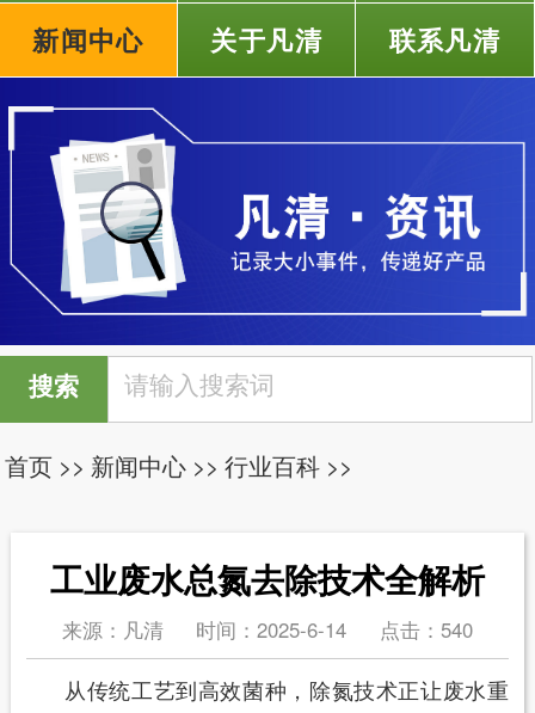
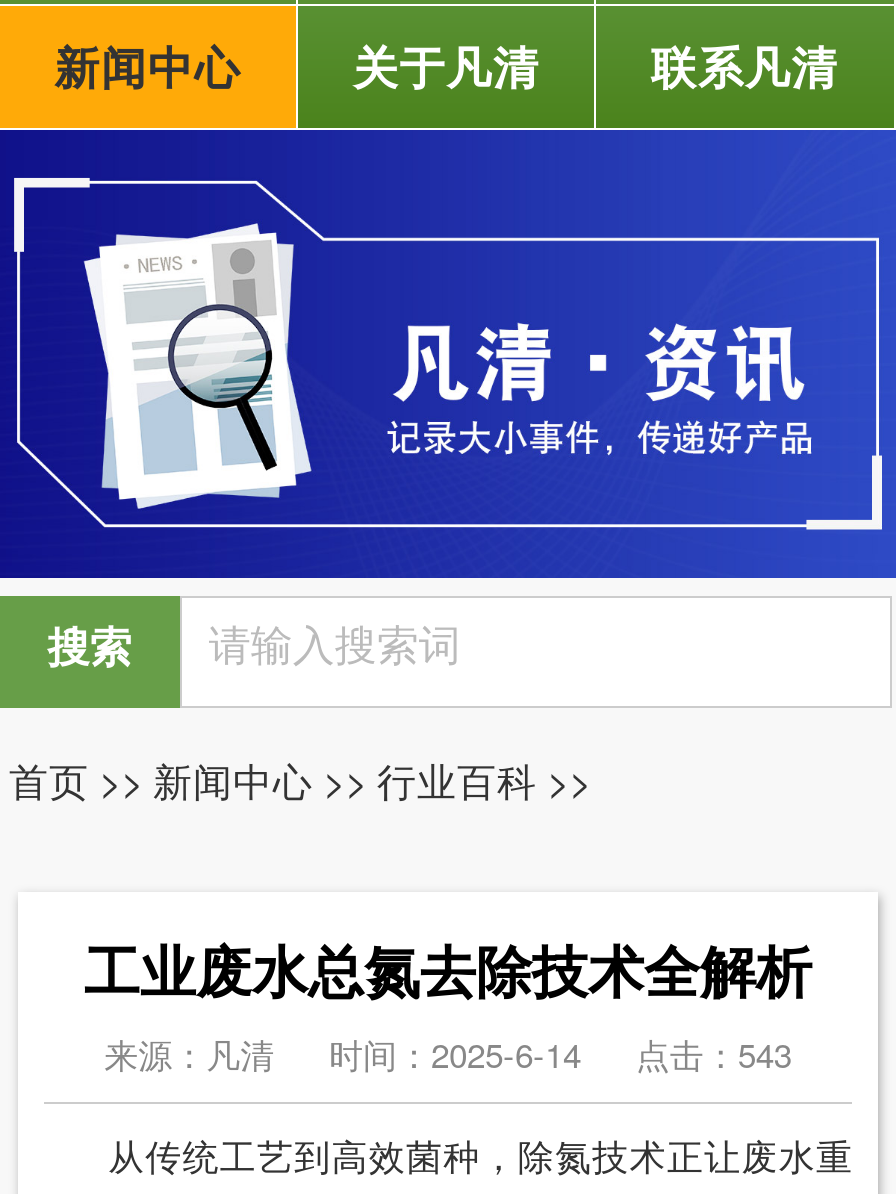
[62,616,473,644] 来源：凡清 时间：2025-6-14 点击：540 -> [104,1031,792,1079] 来源：凡清 时间：2025-6-14 点击：543

